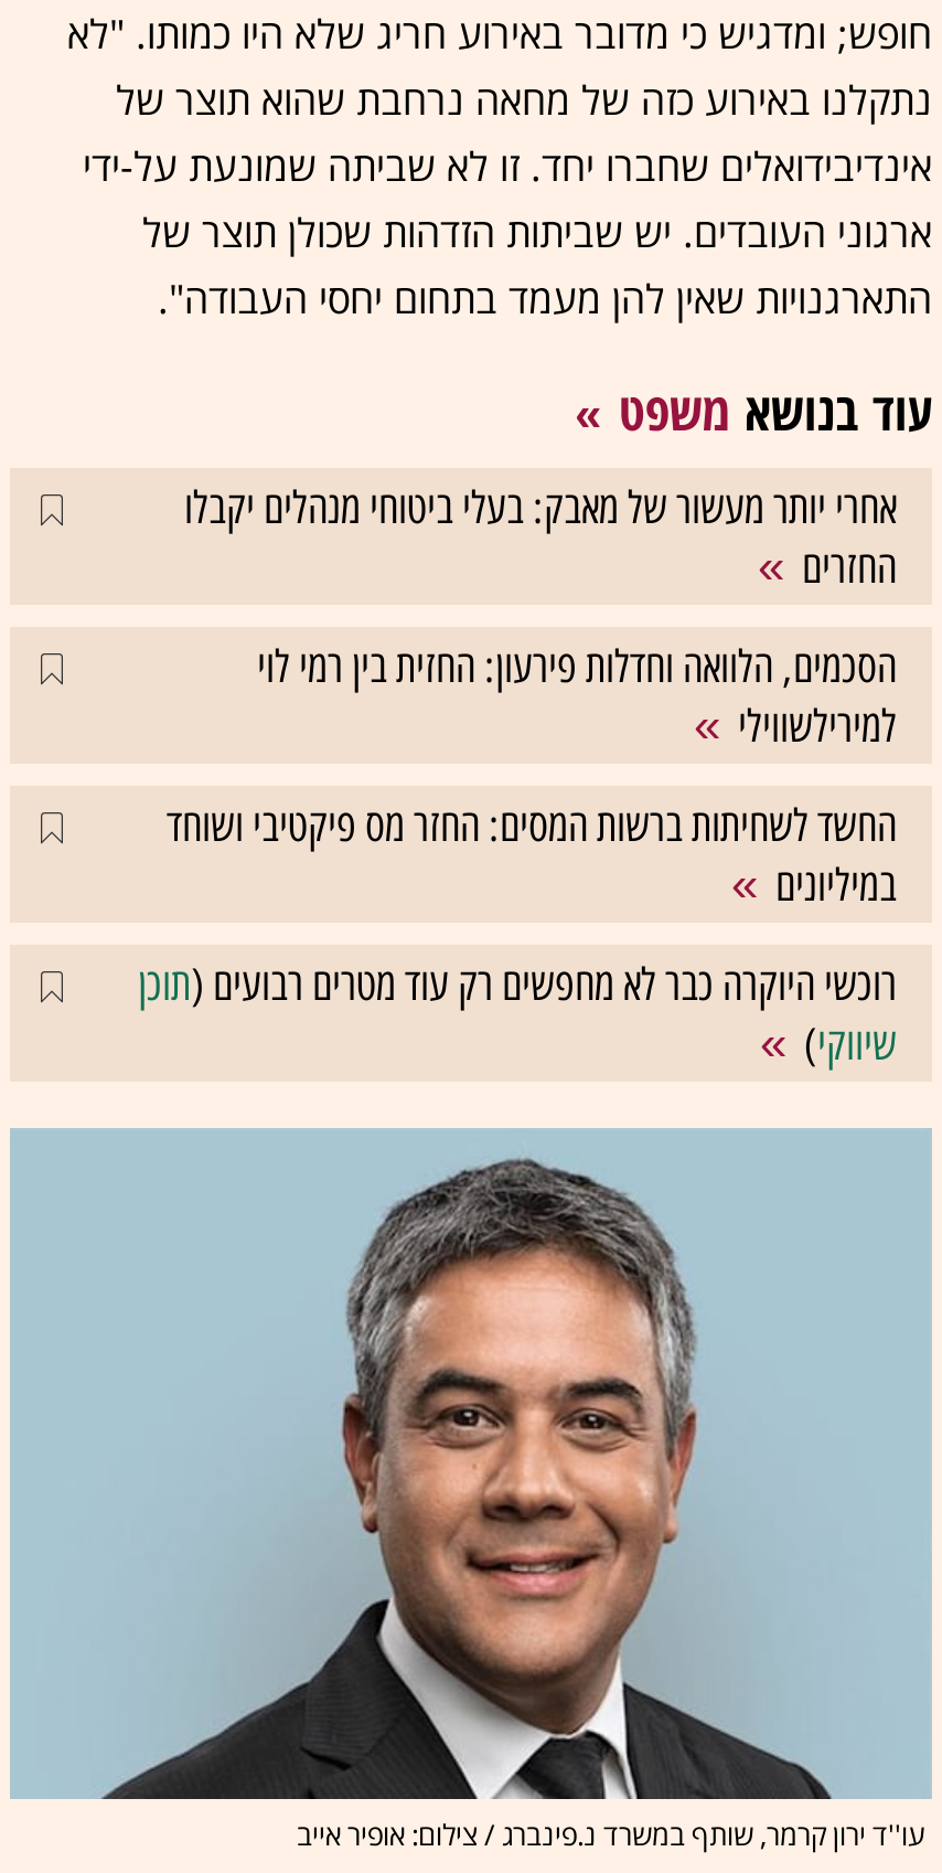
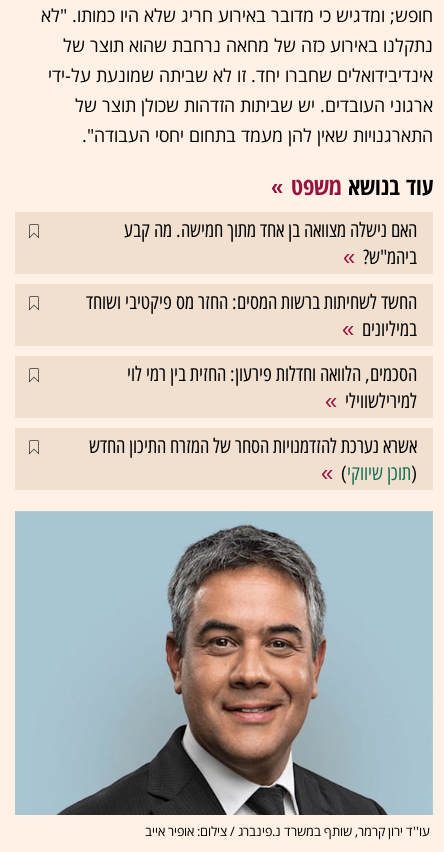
[184,482,897,594] אחרי יותר מעשור של מאבק: בעלי ביטוחי מנהלים יקבלו | החזרים -> [124,218,417,269] האם נישלה מצוואה בן אחד מתוך חמישה. מה קבע | ביהמ"ש?
moved [257,641,897,753] -> [127,362,417,413]: הסכמים, הלוואה וחדלות פירעון: החזית בין רמי לוי | למירילשווילי
moved [167,800,897,912] -> [86,290,417,341]: החשד לשחיתות ברשות המסים: החזר מס פיקטיבי ושוחד | במיליונים
[138,959,897,1071] רוכשי היוקרה כבר לא מחפשים רק עוד מטרים רבועים (תוכן | שיווקי) -> [89,434,417,485] אשרא נערכת להזדמנויות הסחר של המזרח התיכון החדש | (תוכן שיווקי)

